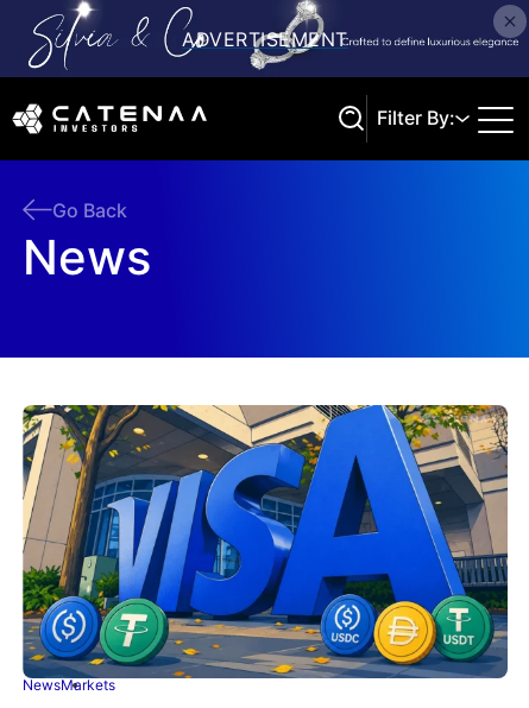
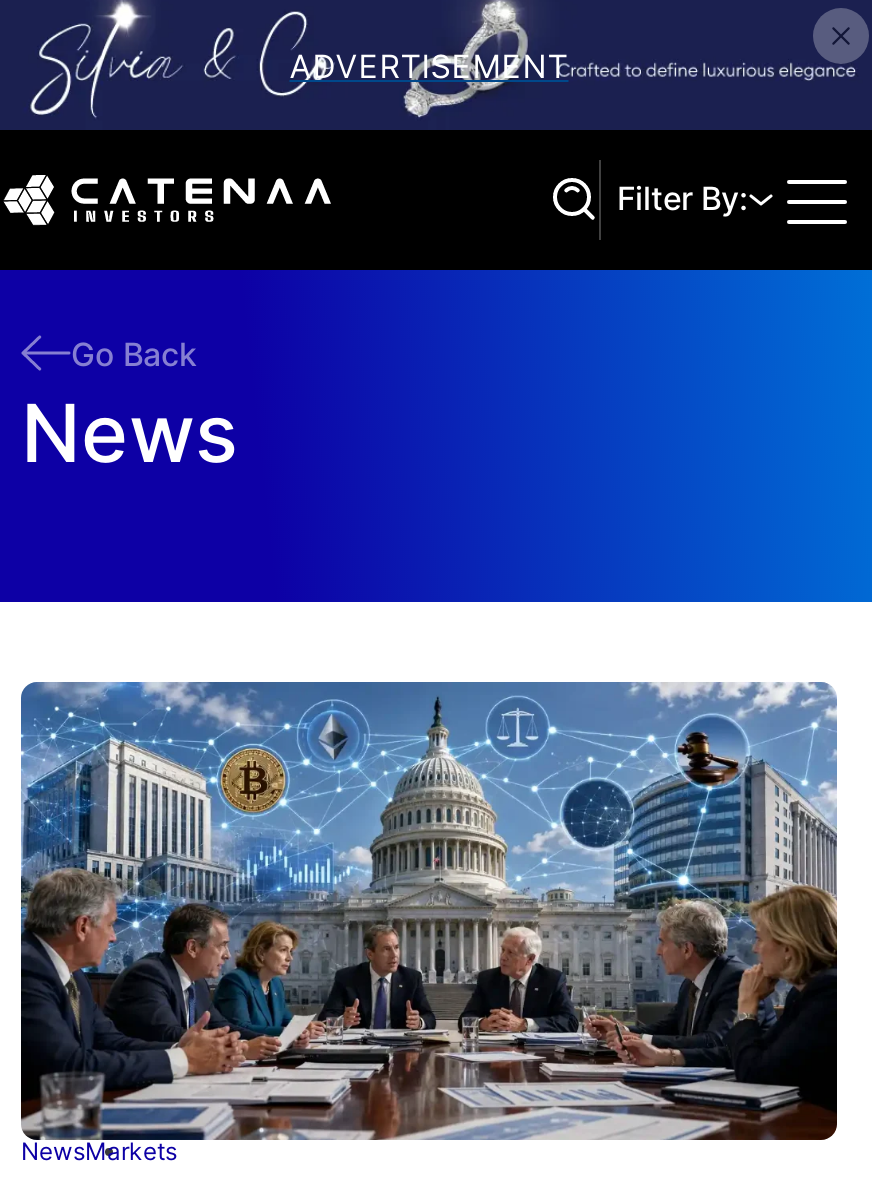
[21,404,509,679] [image] -> [19,680,839,1140] [image]

